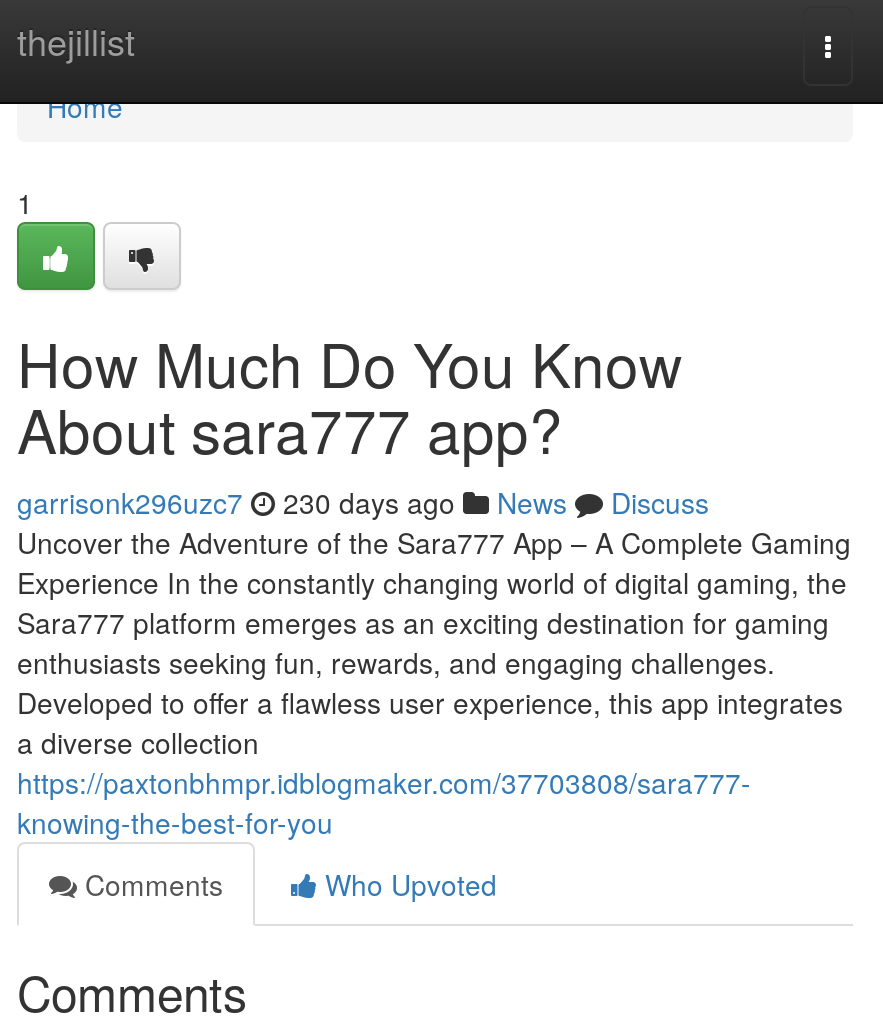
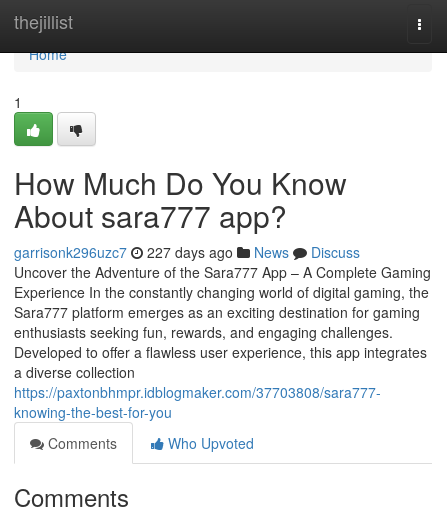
[17,482,709,522] garrisonk296uzc7 230 days ago News Discuss -> [14,242,360,262] garrisonk296uzc7 227 days ago News Discuss

